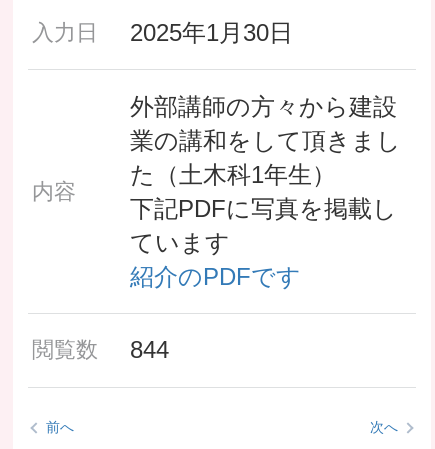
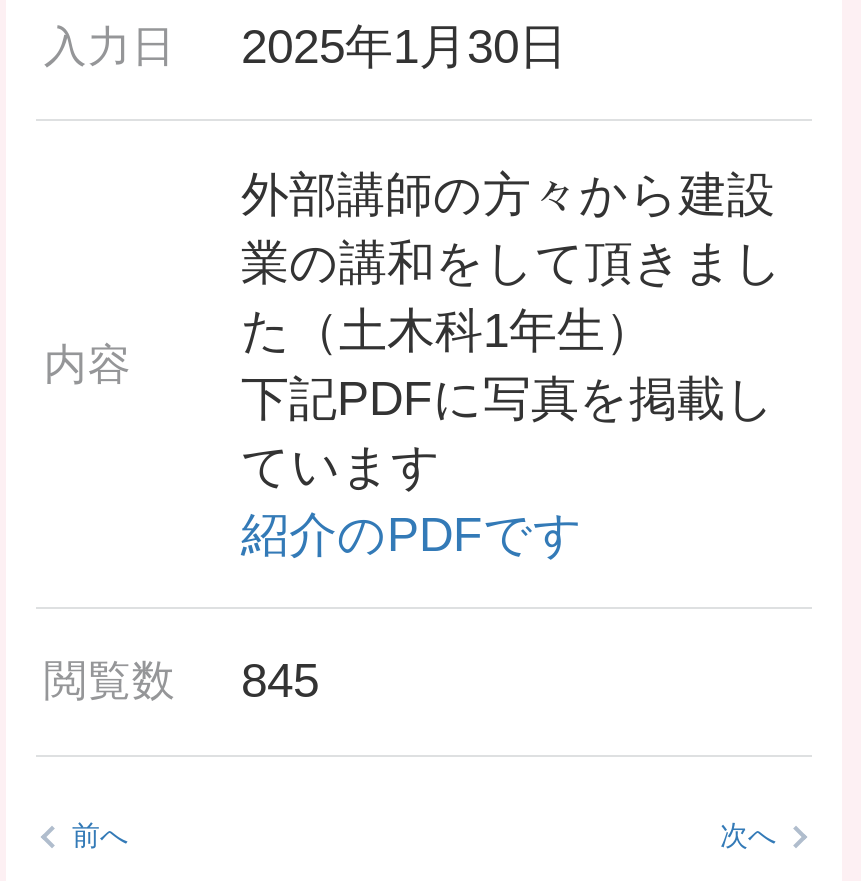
[32,336,169,363] 閲覧数 844 -> [44,654,319,708] 閲覧数 845

